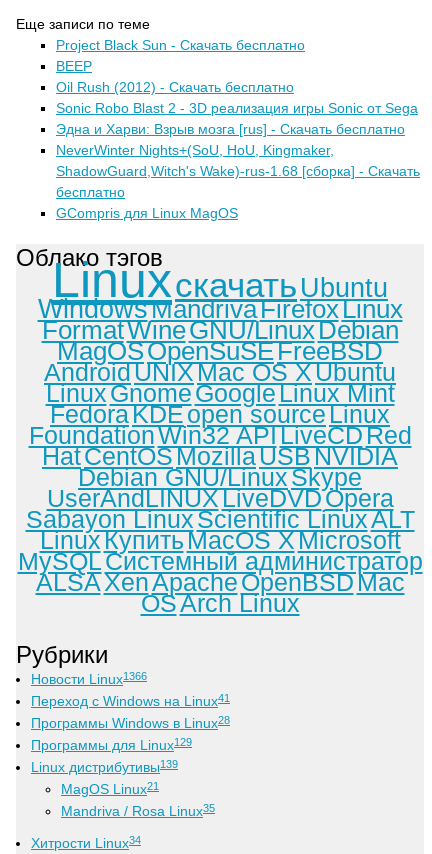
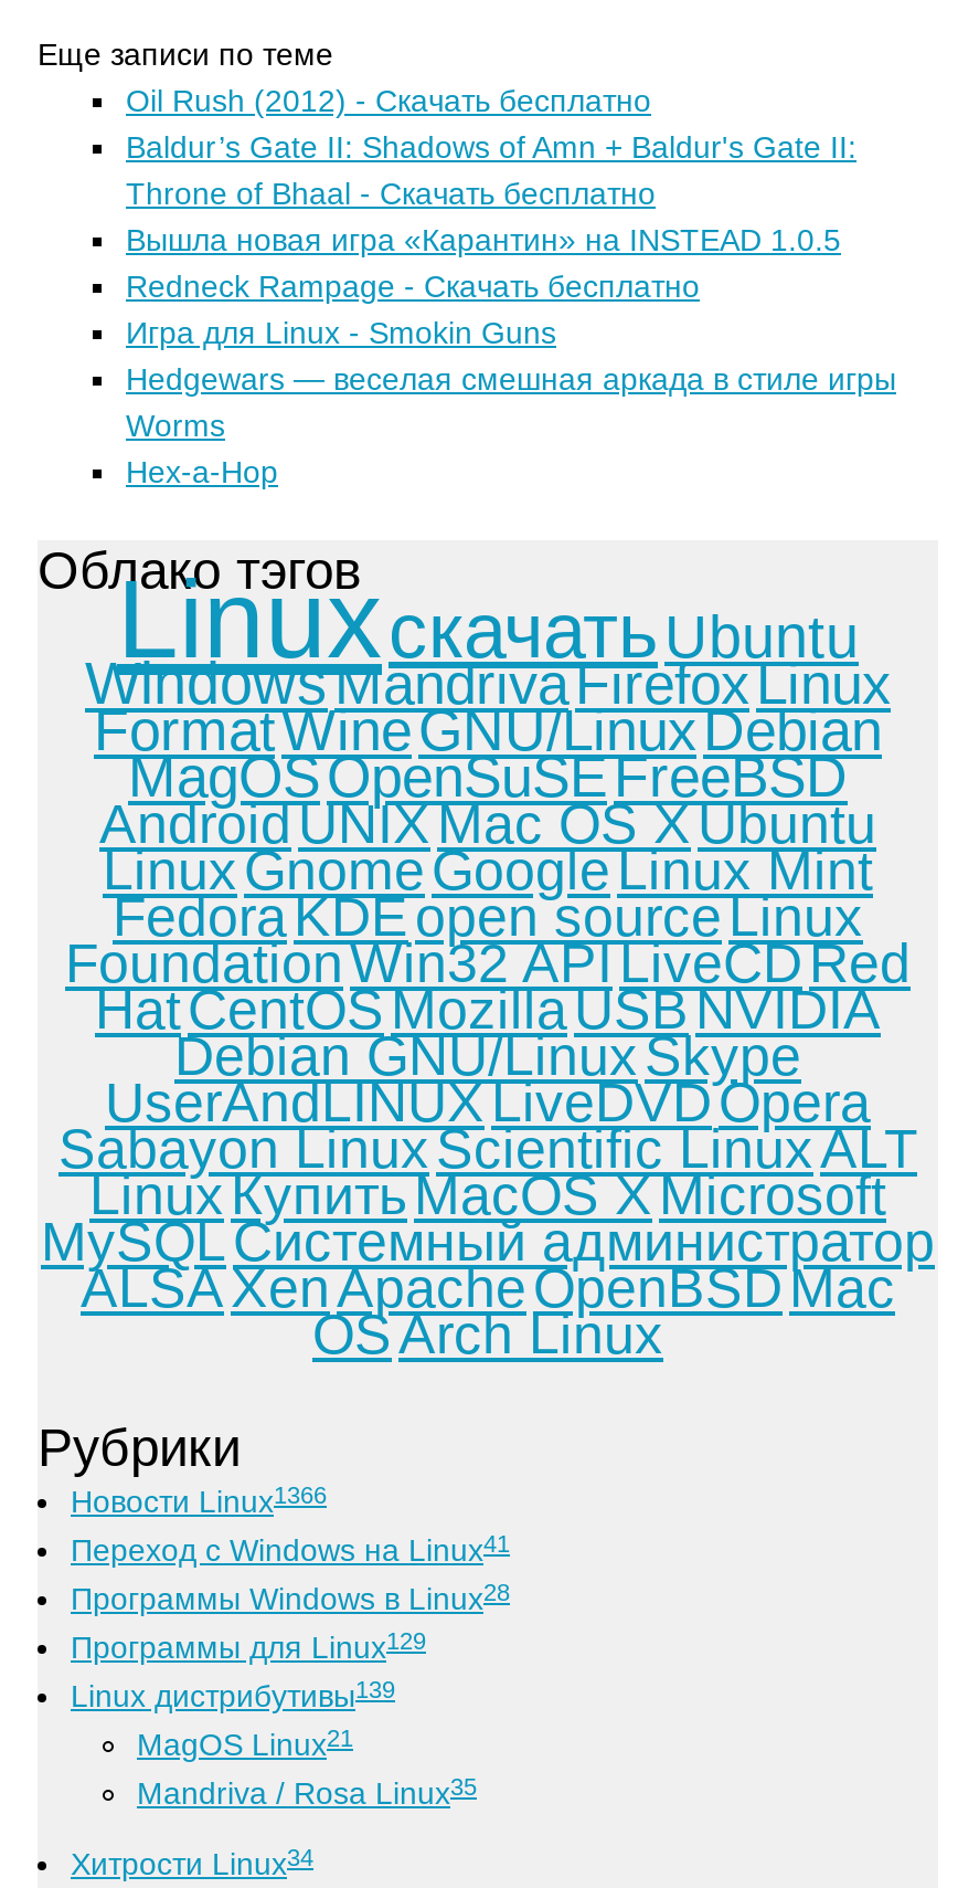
[56,37,305,74] Project Black Sun - Скачать бесплатно | BEEP -> none
moved [56,79,294,95] -> [126,83,651,118]: Oil Rush (2012) - Скачать бесплатно
[56,100,420,221] Sonic Robo Blast 2 - 3D реализация игры Sonic от Sega | Эдна и Харви: Взрыв мозга [rus] - Скачать бесплатно | NeverWinter Nights+(SoU, HoU, Kingmaker, | ShadowGuard,Witch's Wake)-rus-1.68 [сборка] - Скачать | бесплатно | GCompris для Linux MagOS -> [126,129,896,489] Baldur’s Gate II: Shadows of Amn + Baldur's Gate II: | Throne of Bhaal - Скачать бесплатно | Вышла новая игра «Карантин» на INSTEAD 1.0.5 | Redneck Rampage - Скачать бесплатно | Игра для Linux - Smokin Guns | Hedgewars — веселая смешная аркада в стиле игры | Worms | Hex-a-Hop

